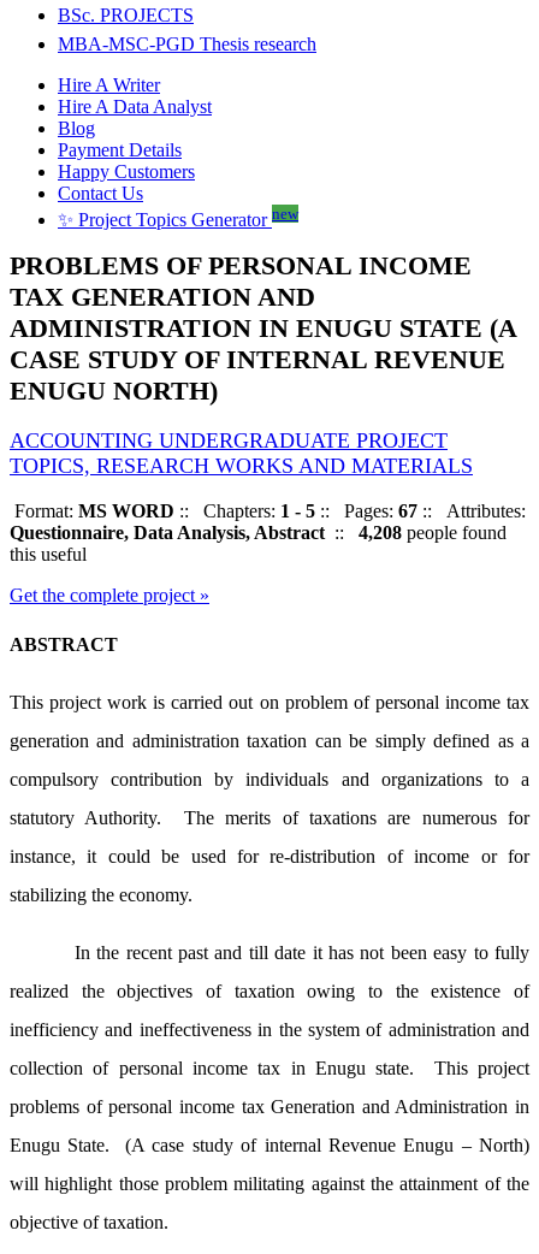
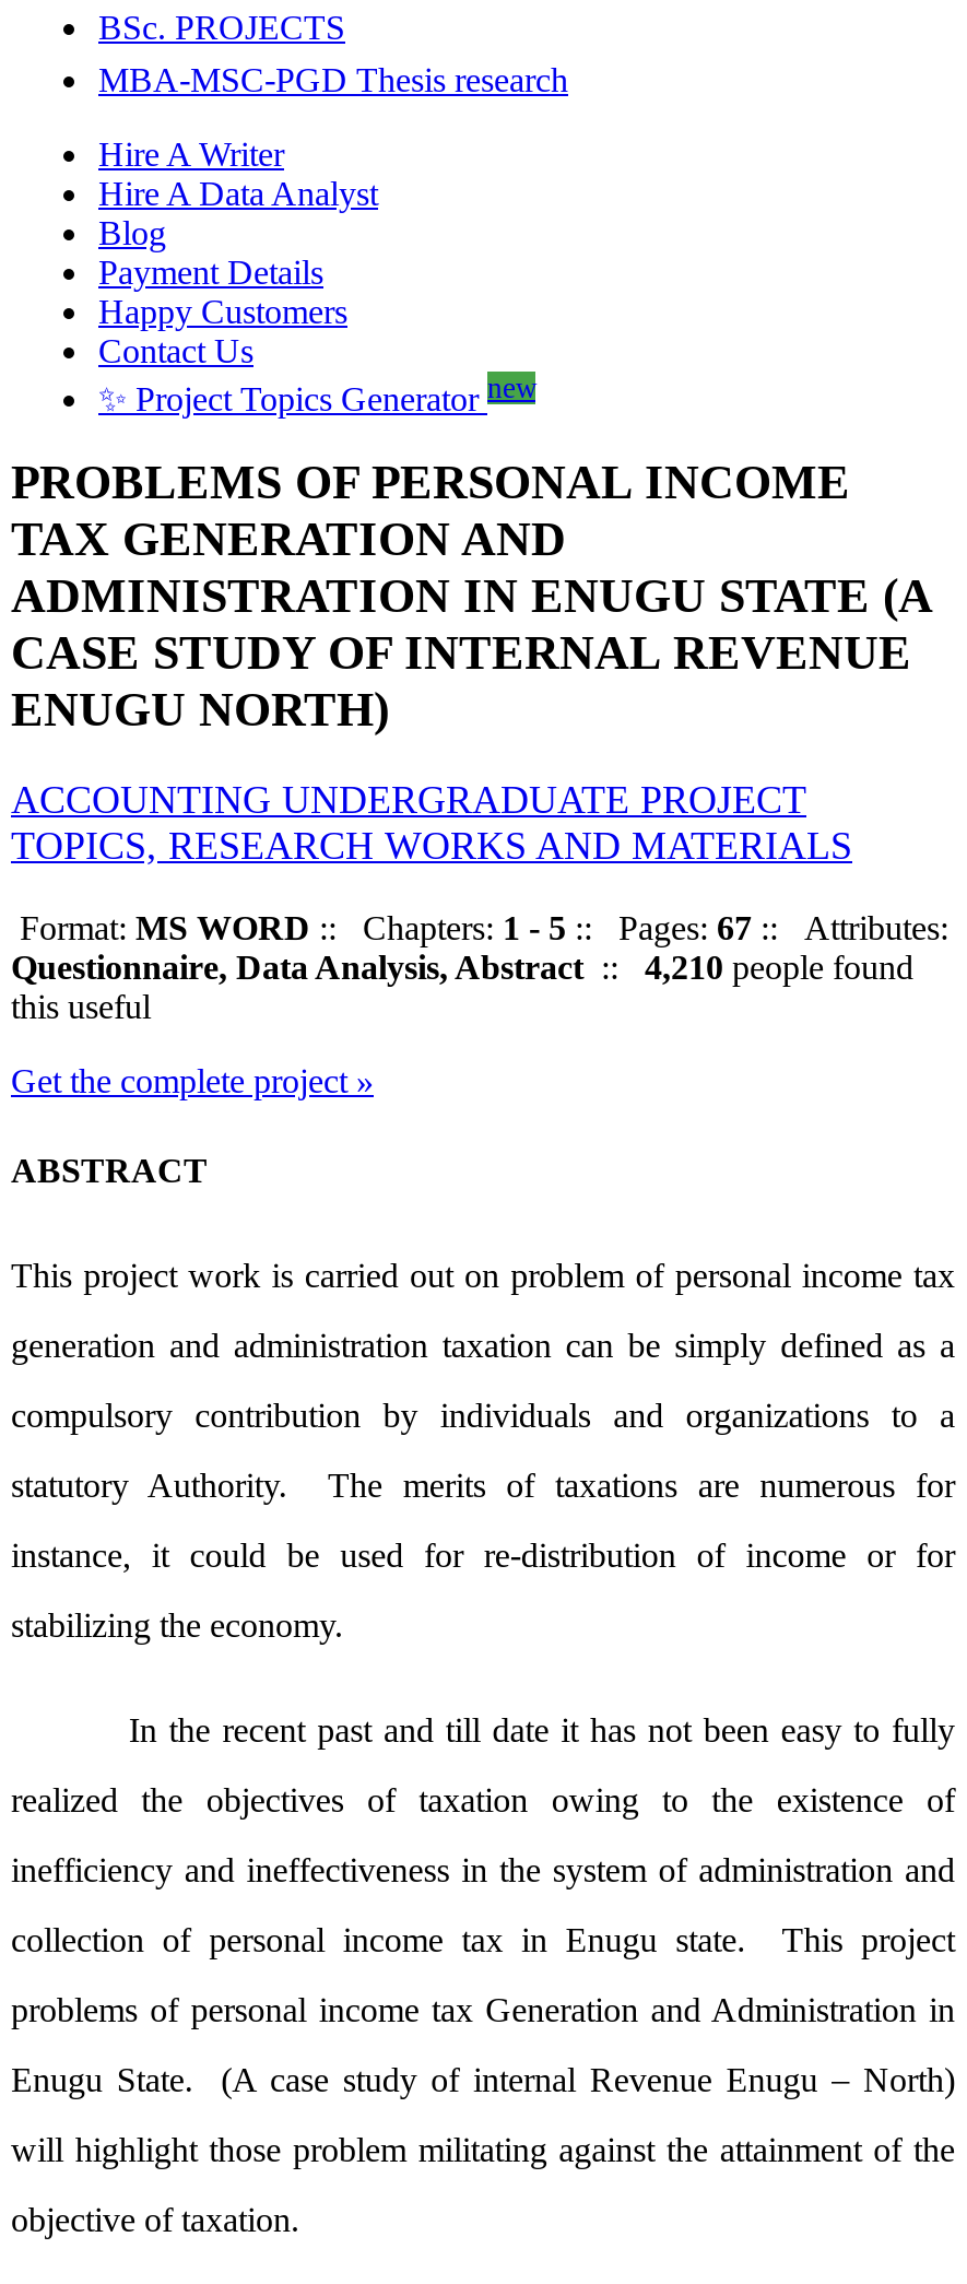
[10,523,507,543] Questionnaire, Data Analysis, Abstract:: 4,208 people found -> [11,949,913,987] Questionnaire, Data Analysis, Abstract:: 4,210 people found

